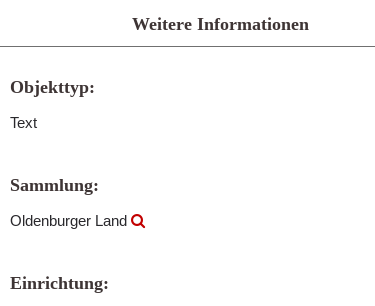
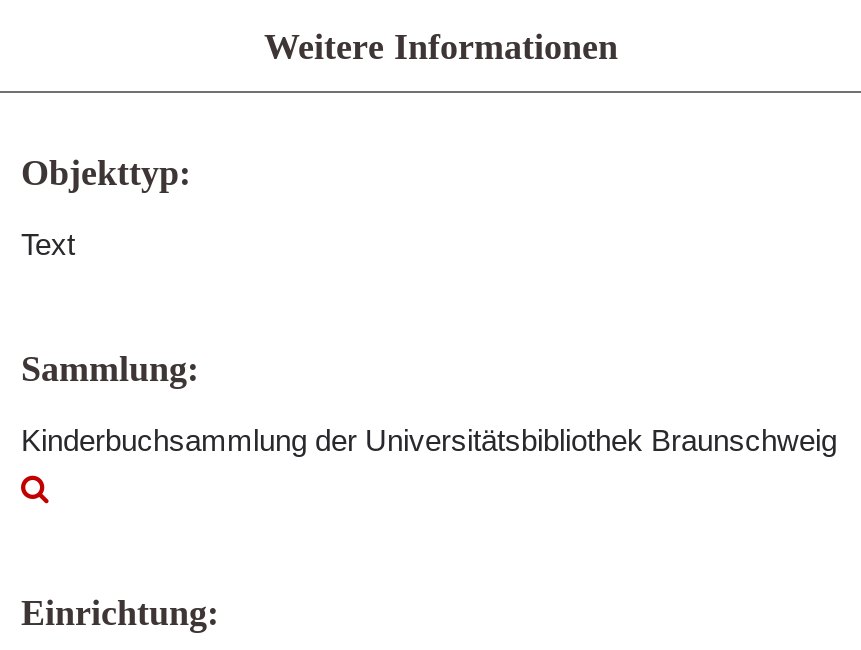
[10,212,131,229] Oldenburger Land -> [21,423,837,457] Kinderbuchsammlung der Universitätsbibliothek Braunschweig

